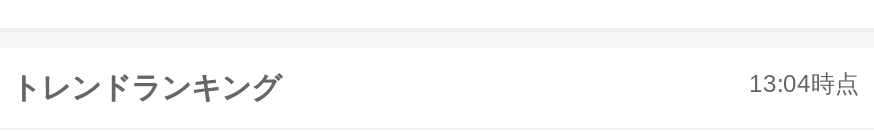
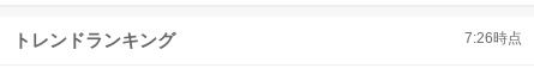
[749,70,859,98] 13:04時点 -> [464,30,522,47] 7:26時点

